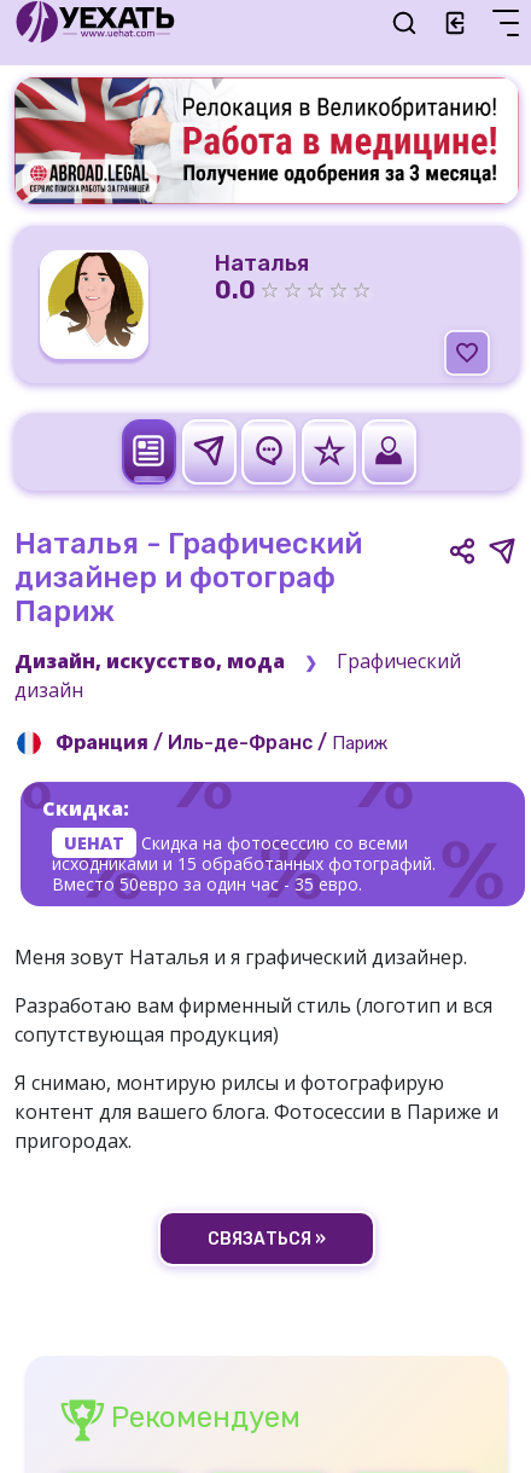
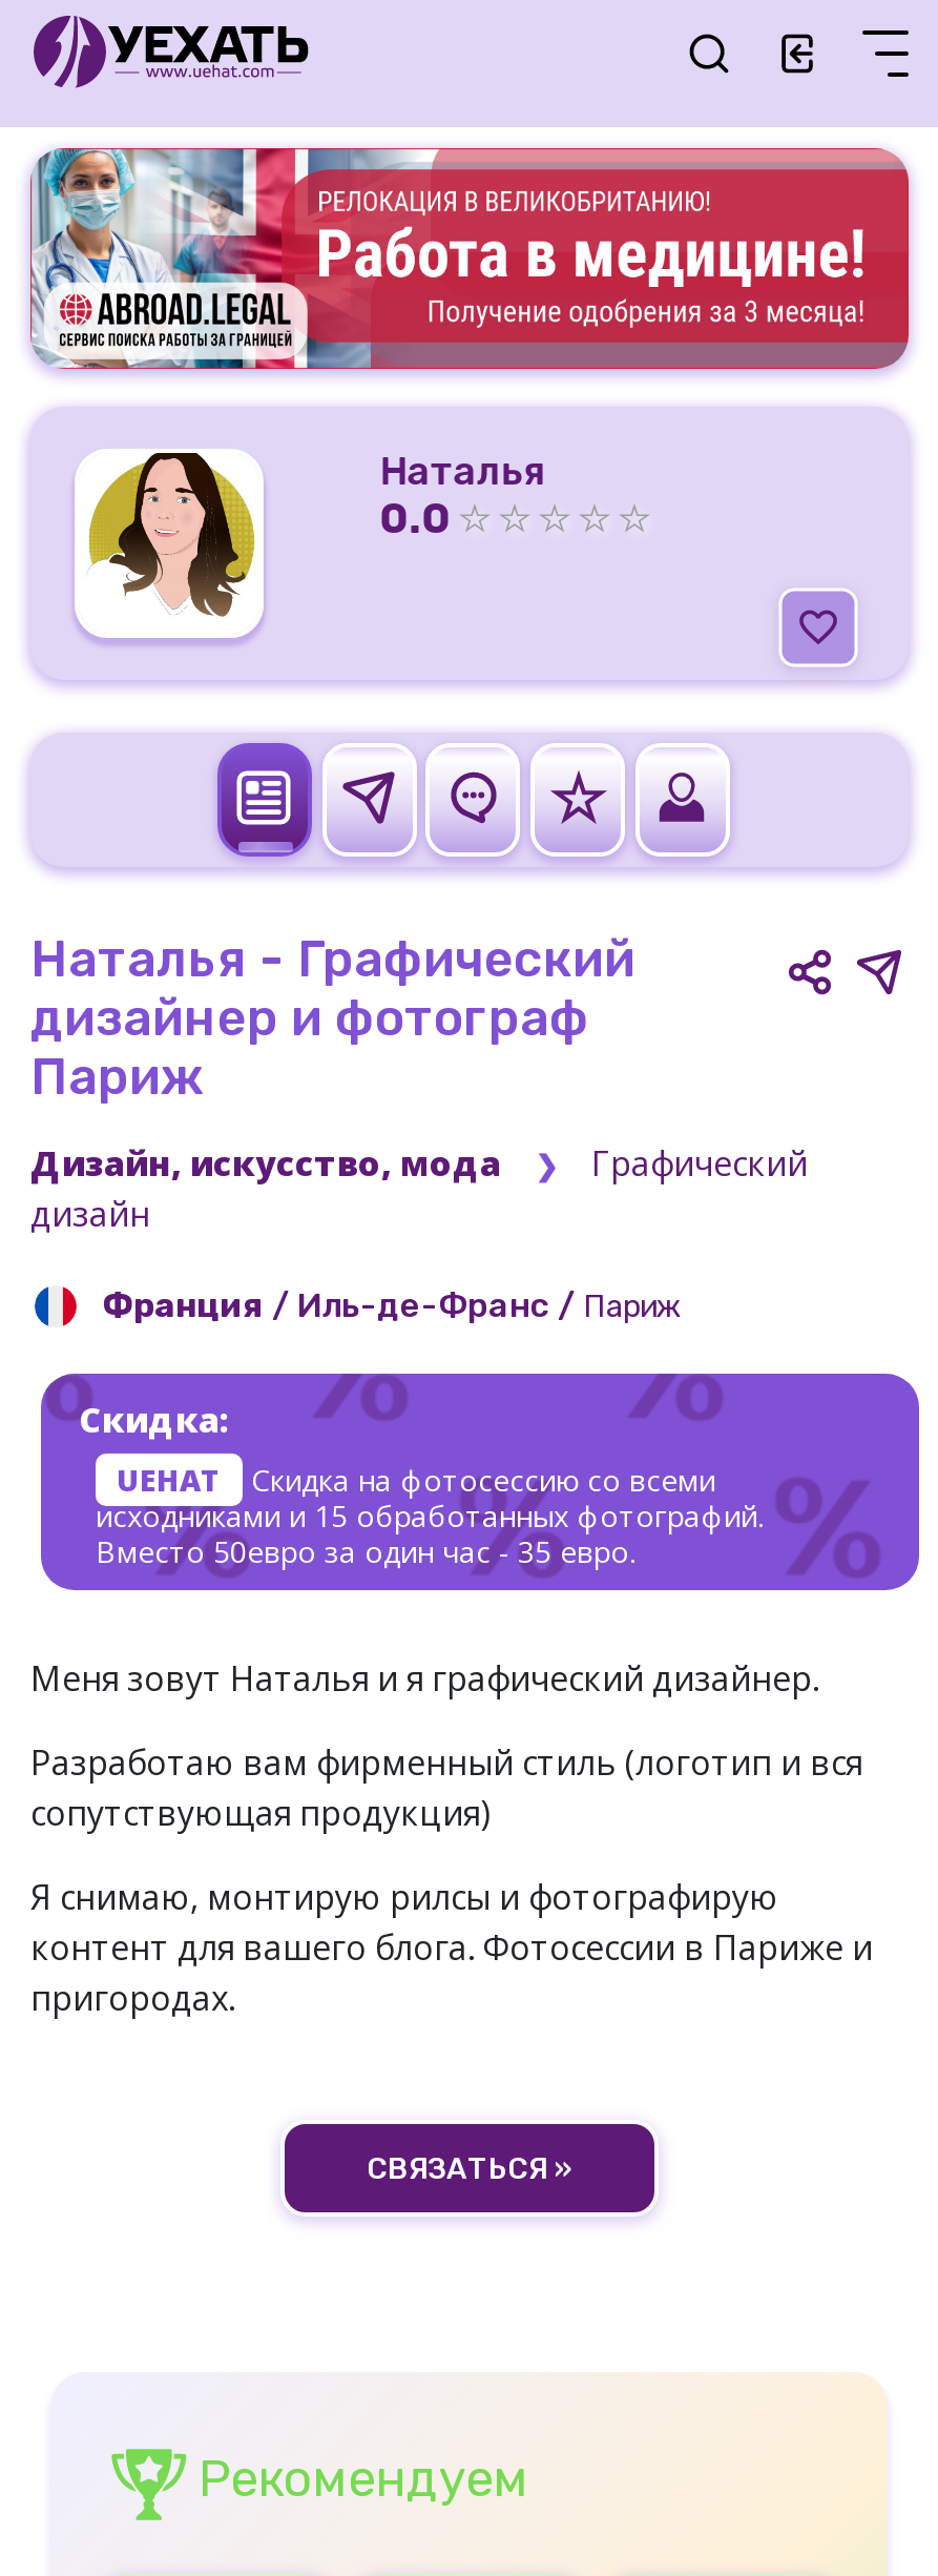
[14,77,519,205] [image] -> [30,148,911,371] [image]

